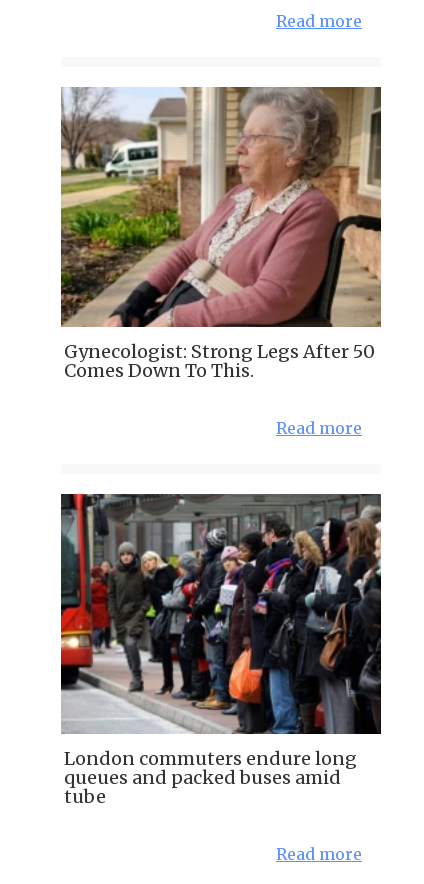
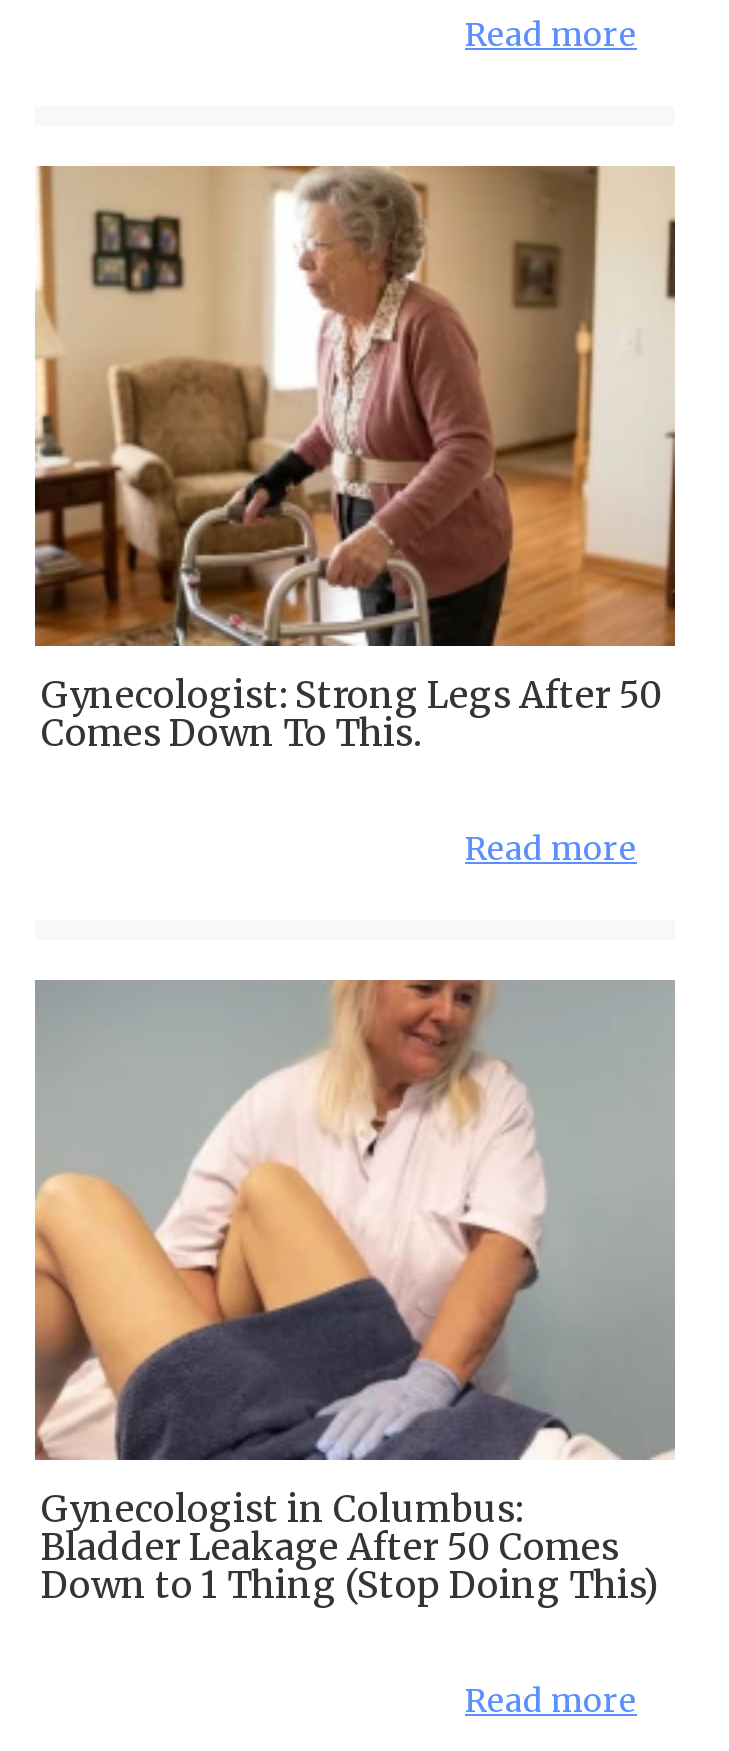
[60,87,381,328] [image] -> [35,164,677,648] [image]
[60,493,382,808] [image] | London commuters endure long | queues and packed buses amid | tube -> [33,978,675,1607] [image] | Gynecologist in Columbus: | Bladder Leakage After 50 Comes | Down to 1 Thing (Stop Doing This)

